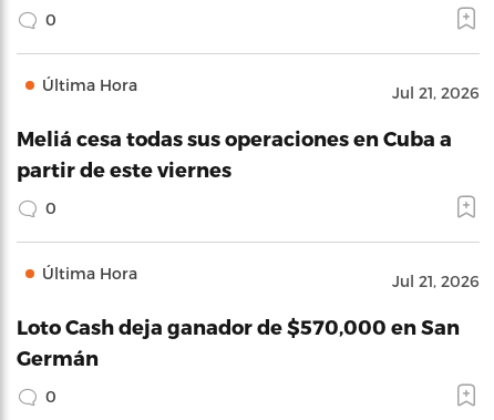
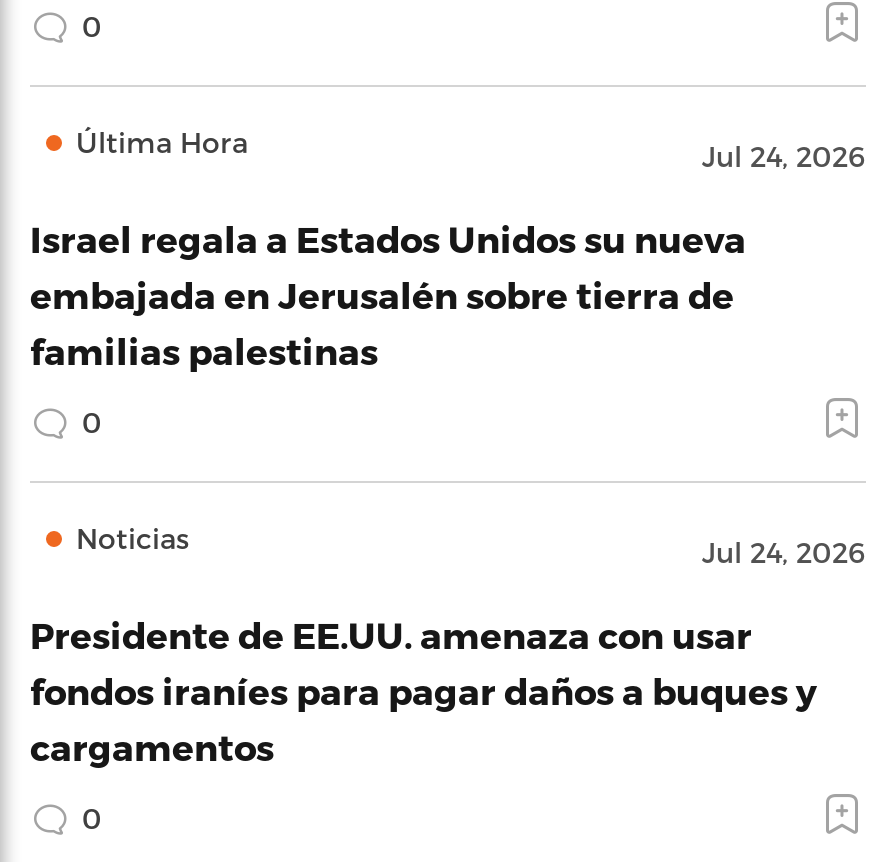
[392,83,480,102] Jul 21, 2026 -> [702,139,866,173] Jul 24, 2026
[17,126,452,180] Meliá cesa todas sus operaciones en Cuba a | partir de este viernes -> [30,217,746,371] Israel regala a Estados Unidos su nueva | embajada en Jerusalén sobre tierra de | familias palestinas
[42,263,480,290] Última Hora | Jul 21, 2026 -> [76,521,866,569] Noticias | Jul 24, 2026
[17,314,460,369] Loto Cash deja ganador de $570,000 en San | Germán -> [30,613,816,767] Presidente de EE.UU. amenaza con usar | fondos iraníes para pagar daños a buques y | cargamentos

